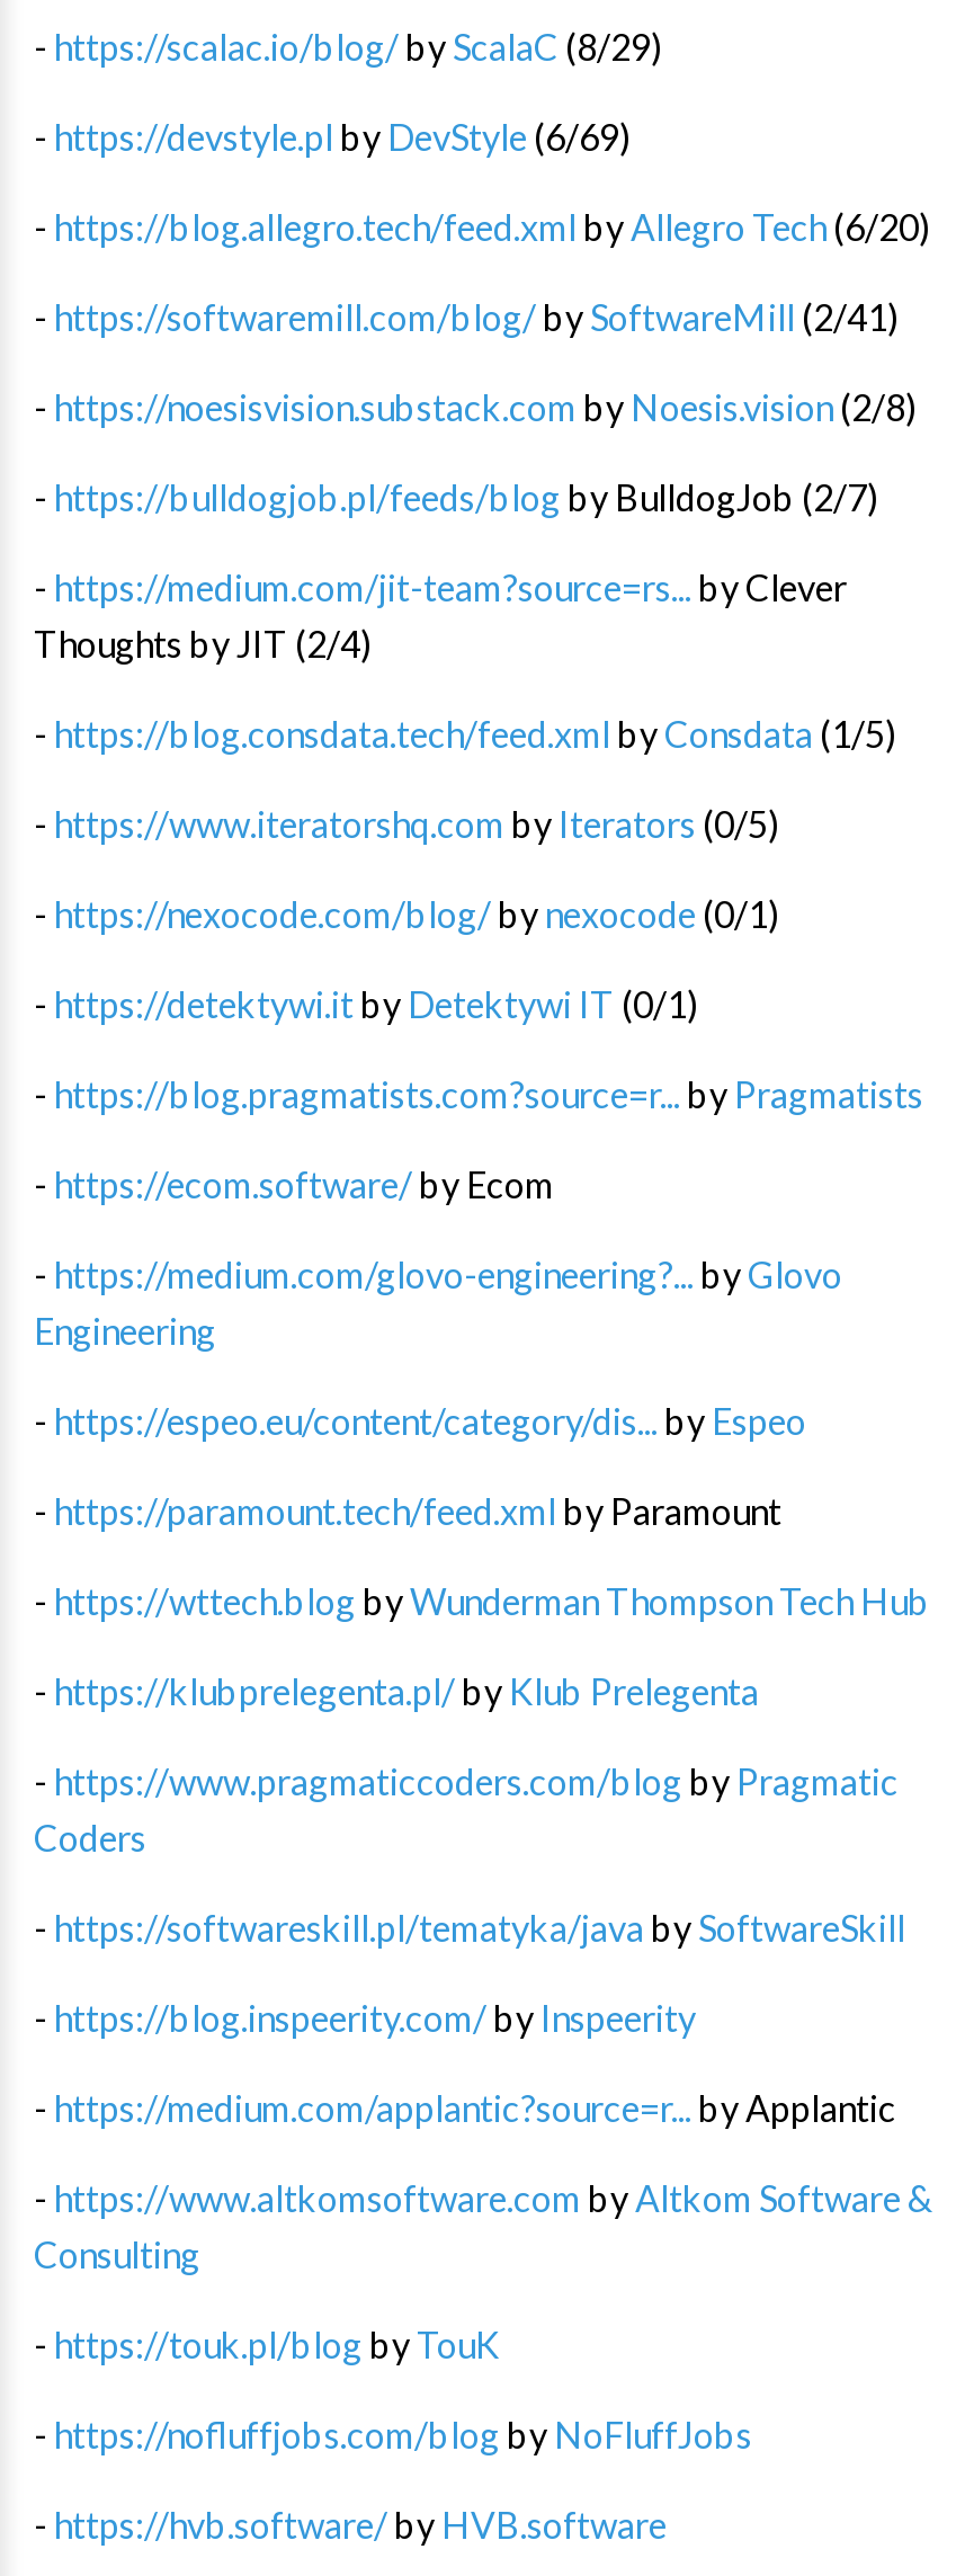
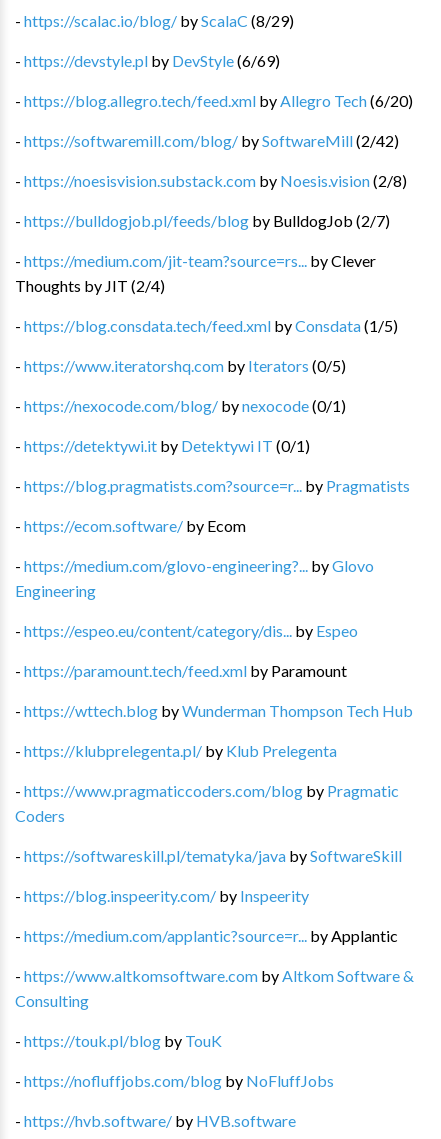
[34,294,899,337] - https://softwaremill.com/blog/ by SoftwareMill (2/41) -> [15,130,399,149] - https://softwaremill.com/blog/ by SoftwareMill (2/42)

